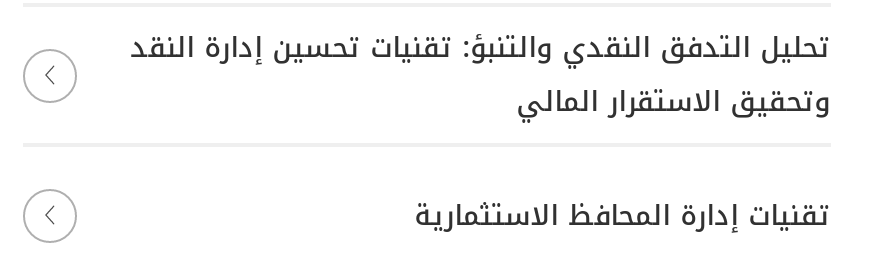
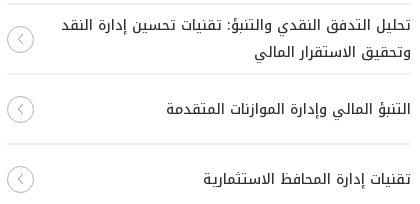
none -> [166,95,411,122] التنبؤ المالي وإدارة الموازنات المتقدمة

